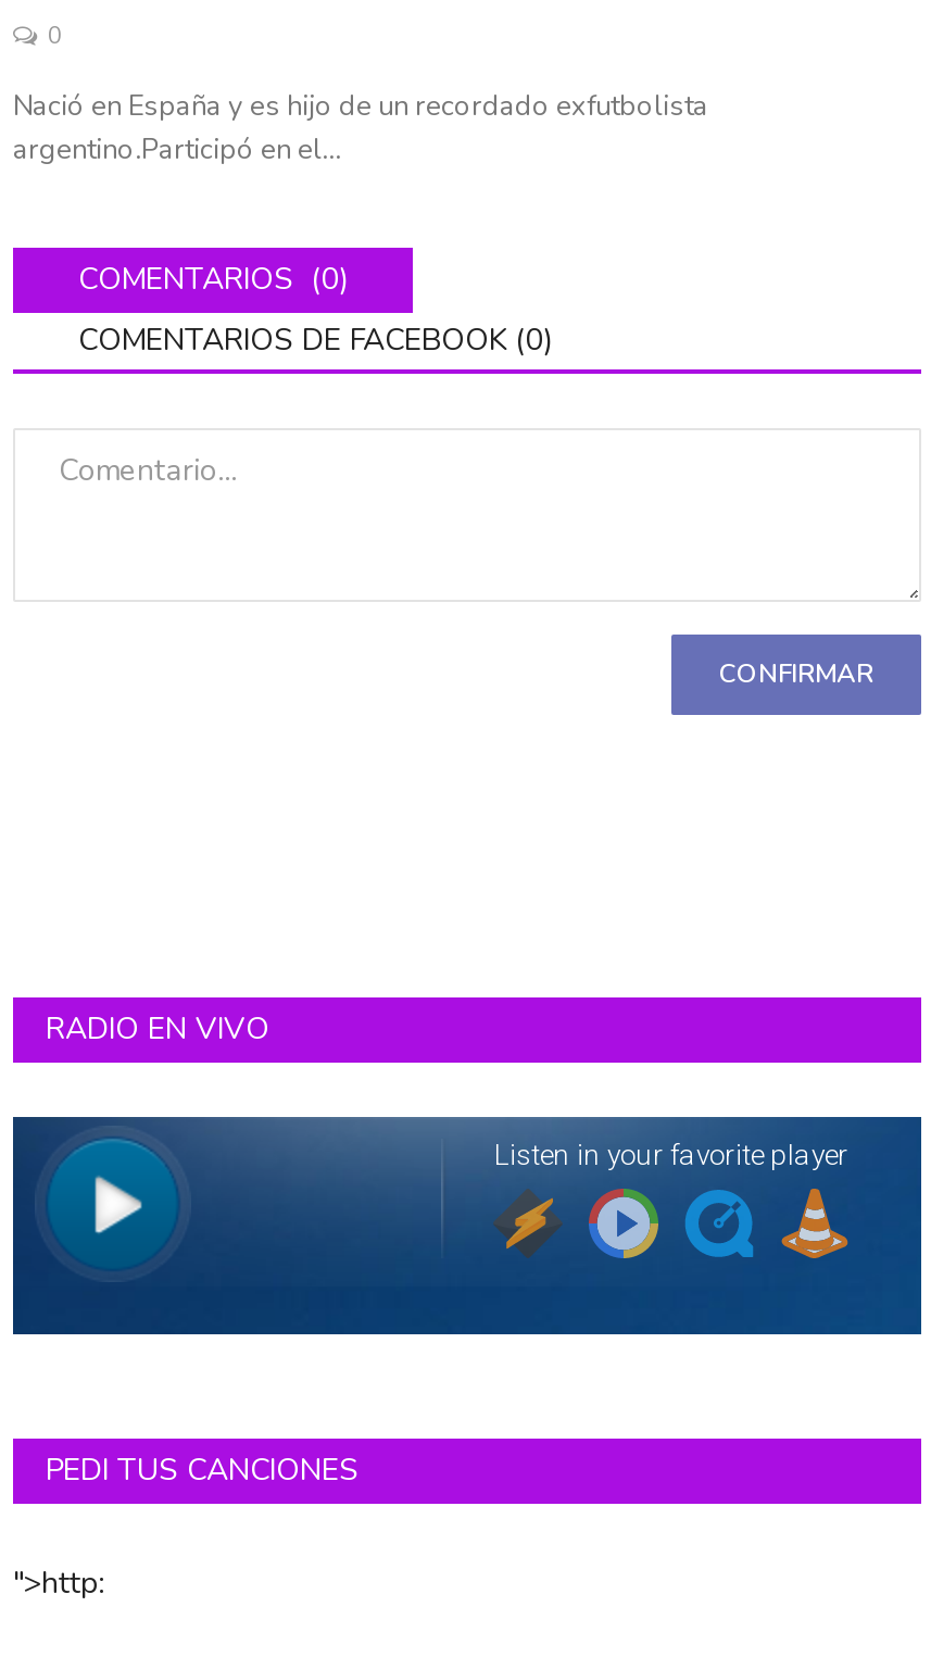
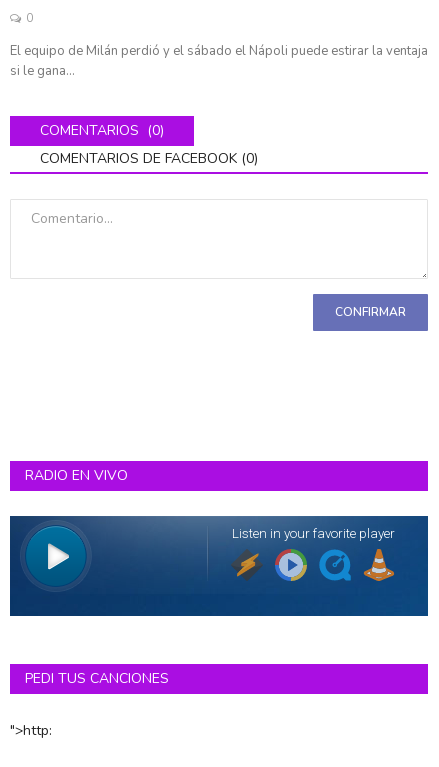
[13,88,708,170] Nació en España y es hijo de un recordado exfutbolista | argentino.Participó en el... -> [10,42,428,80] El equipo de Milán perdió y el sábado el Nápoli puede estirar la ventaja | si le gana...

